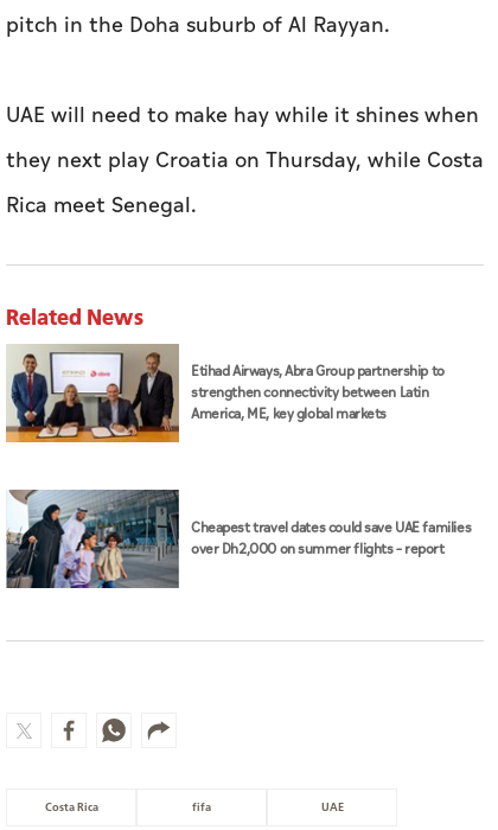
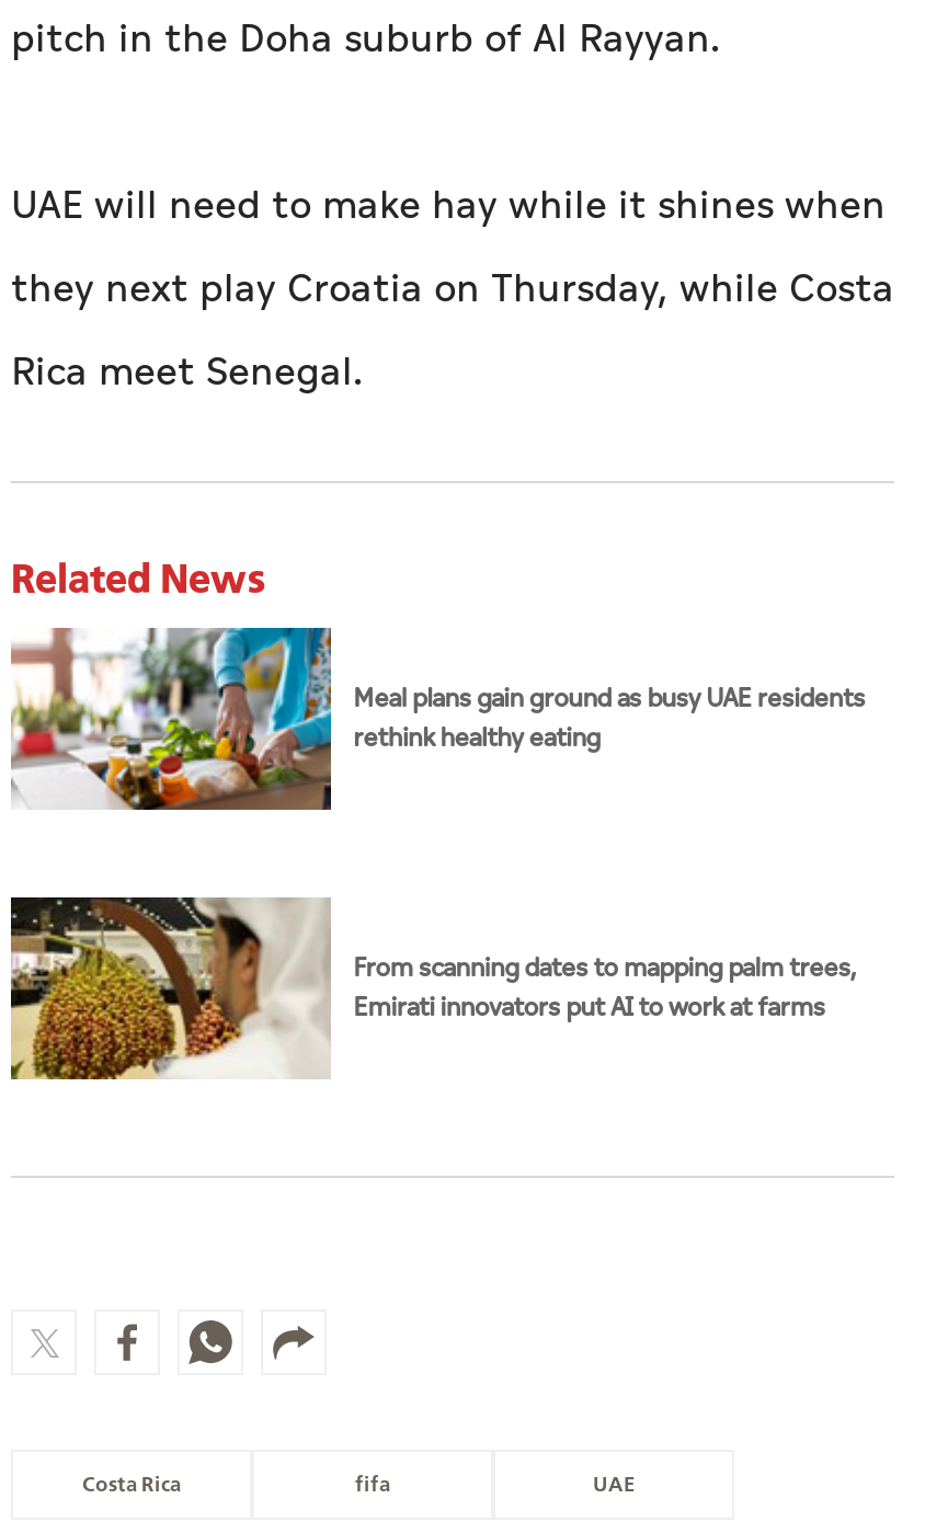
[5,343,444,443] [image] | Etihad Airways, Abra Group partnership to | strengthen connectivity between Latin | America, ME, key global markets -> [11,626,865,812] [image] | Meal plans gain ground as busy UAE residents | rethink healthy eating
[5,489,471,589] [image] | Cheapest travel dates could save UAE families | over Dh2,000 on summer flights – report -> [9,895,856,1082] [image] | From scanning dates to mapping palm trees, | Emirati innovators put AI to work at farms

